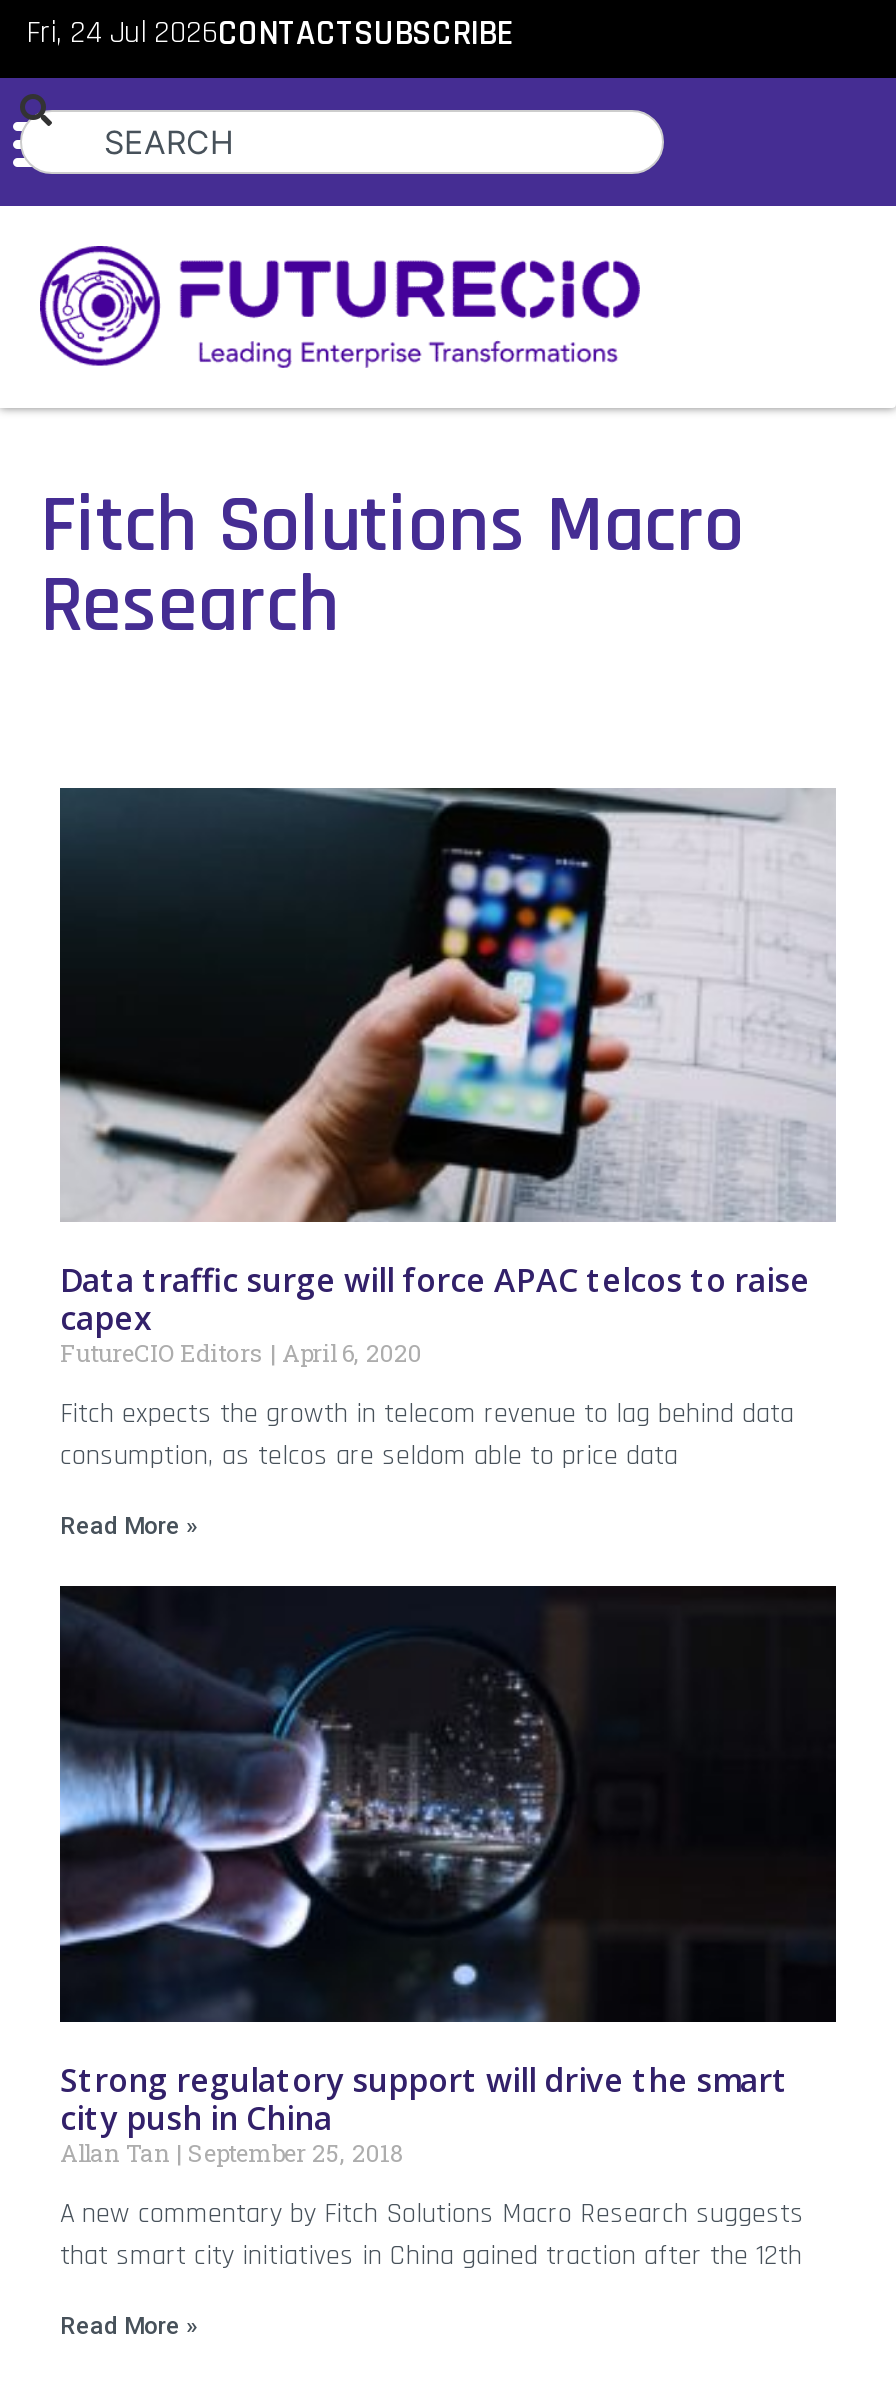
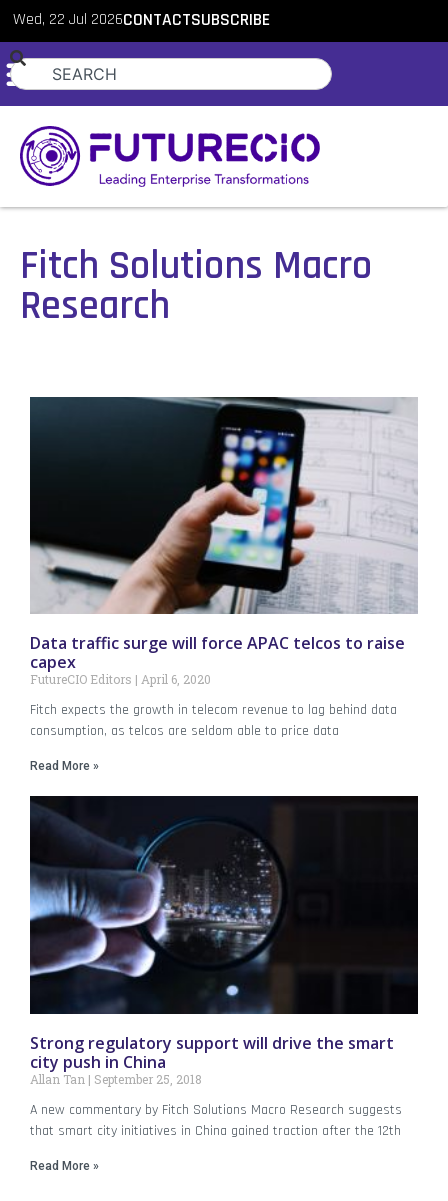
[26,12,512,56] Fri, 24 Jul 2026CONTACTSUBSCRIBE -> [13,9,270,31] Wed, 22 Jul 2026CONTACTSUBSCRIBE

